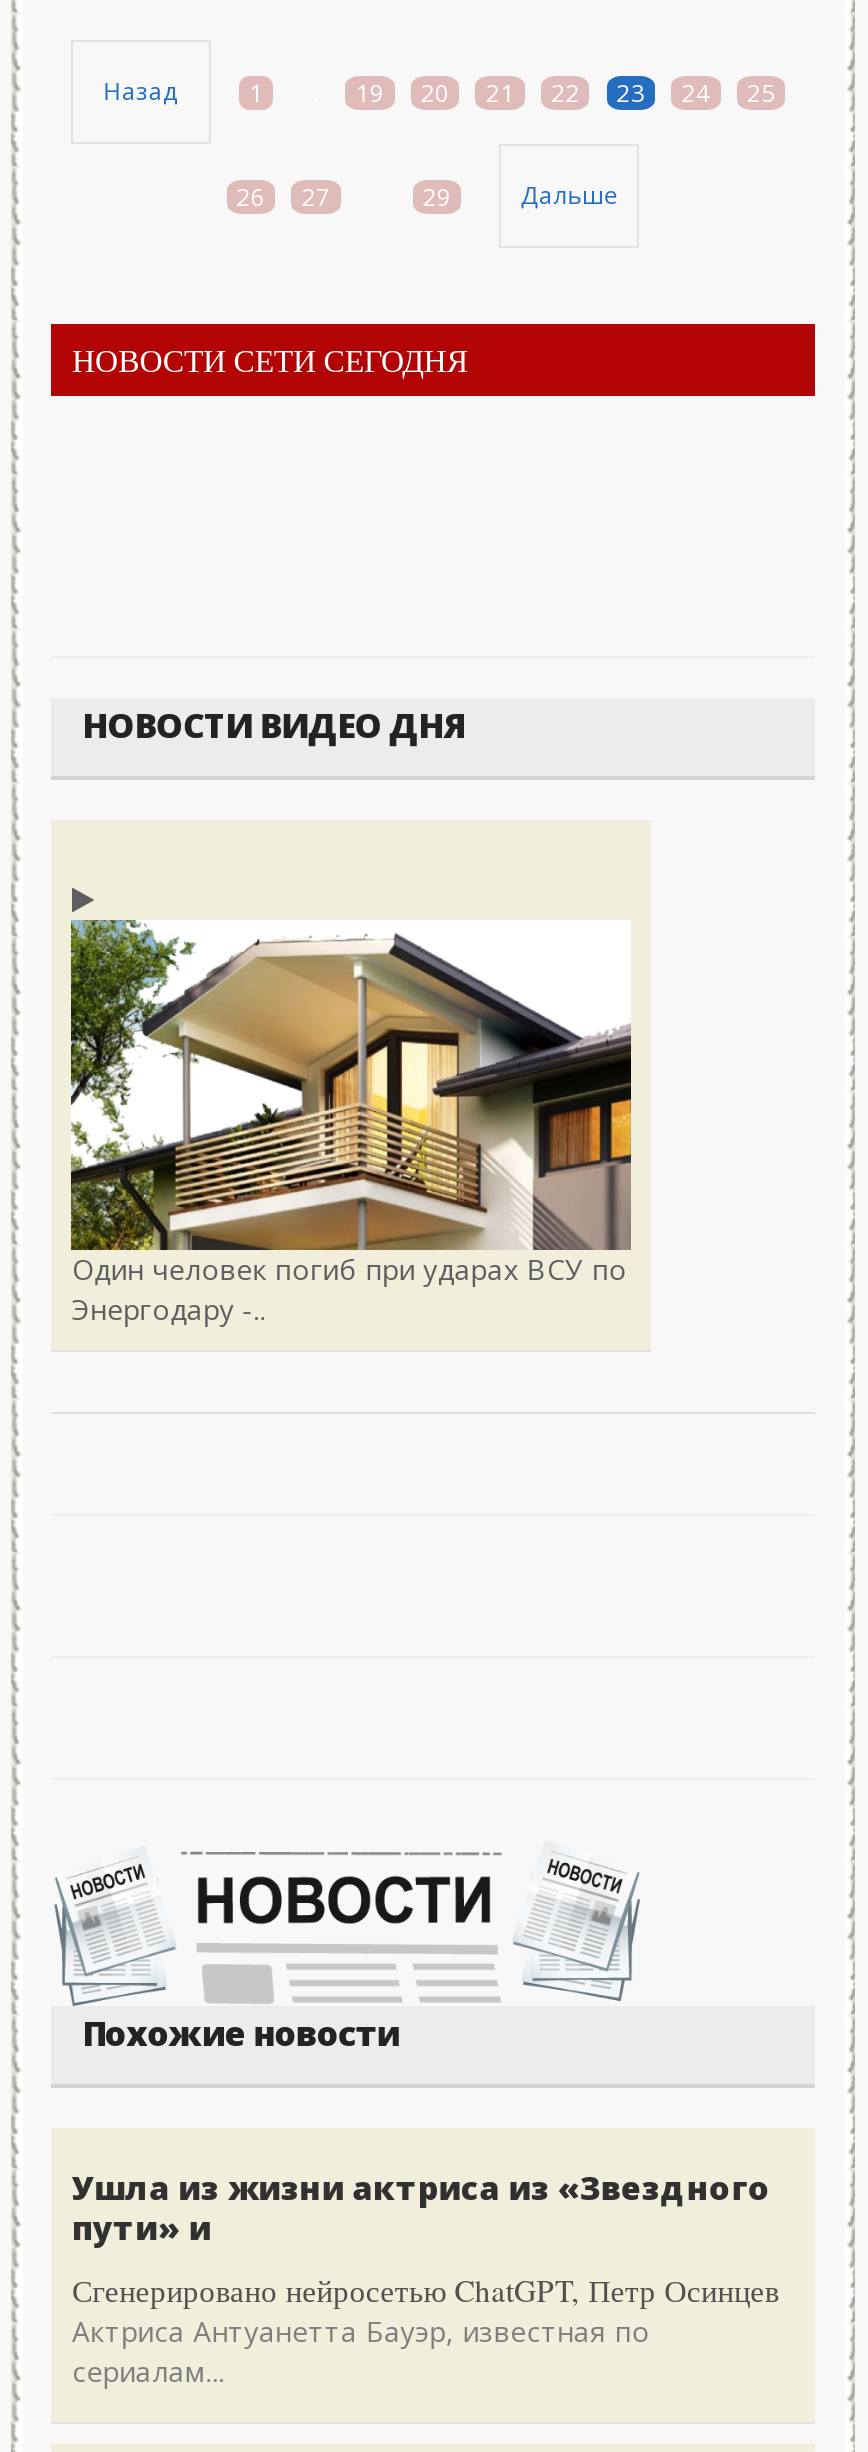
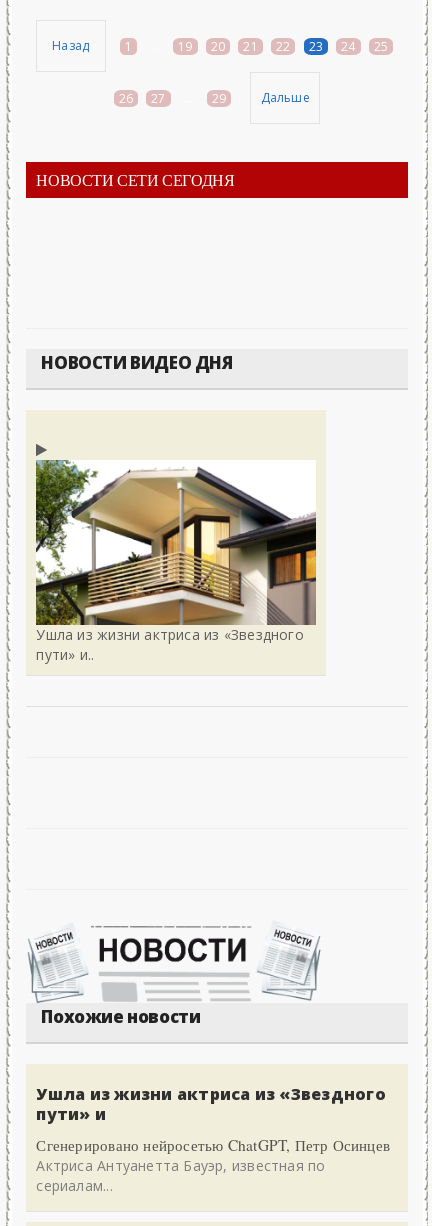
[72,1249,627,1327] Один человек погиб при ударах ВСУ по | Энергодару -.. -> [36,625,304,664] Ушла из жизни актриса из «Звездного | пути» и..

